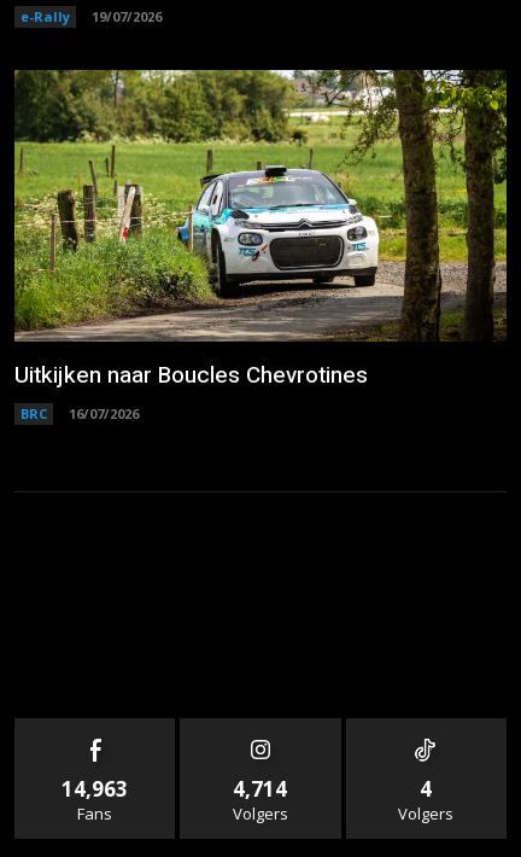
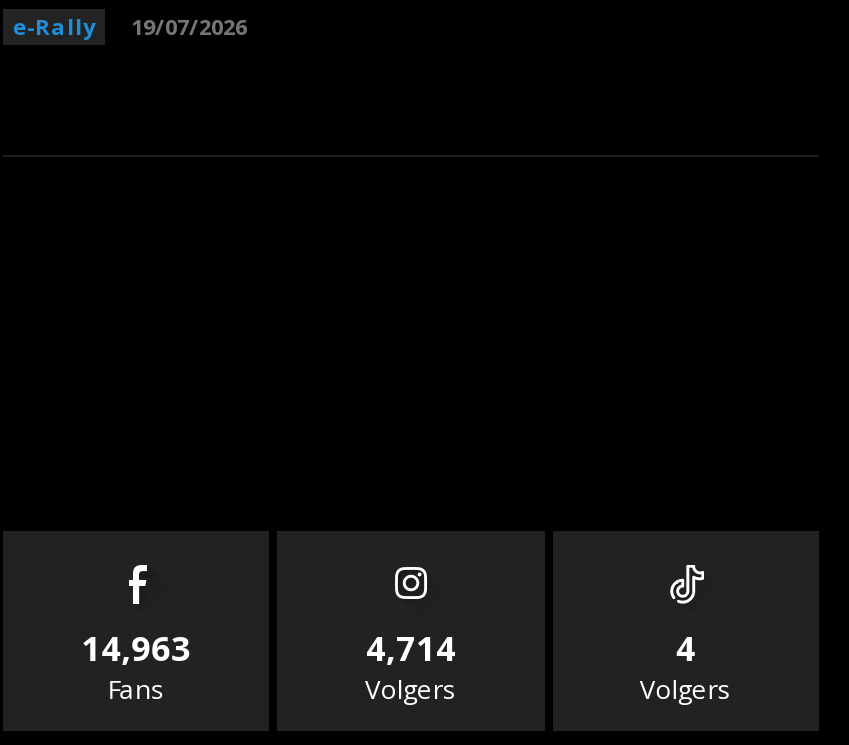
[13,69,508,422] [image] | Uitkijken naar Boucles Chevrotines | BRC | 16/07/2026 -> none

